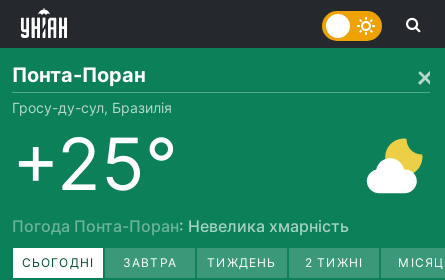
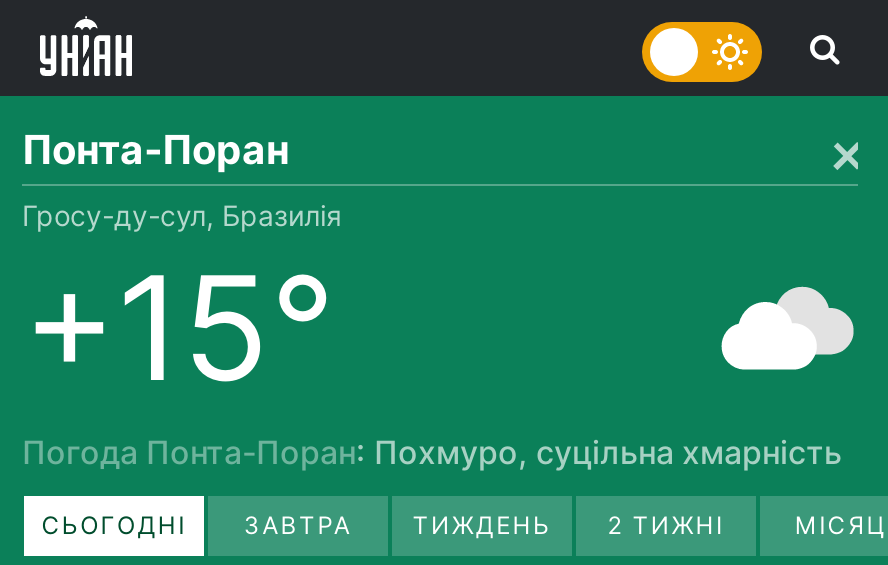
[12,120,428,236] [image] | +25° | Погода Понта-Поран: Невелика хмарність -> [22,240,856,472] [image] | +15° | Погода Понта-Поран: Похмуро, суцільна хмарність

